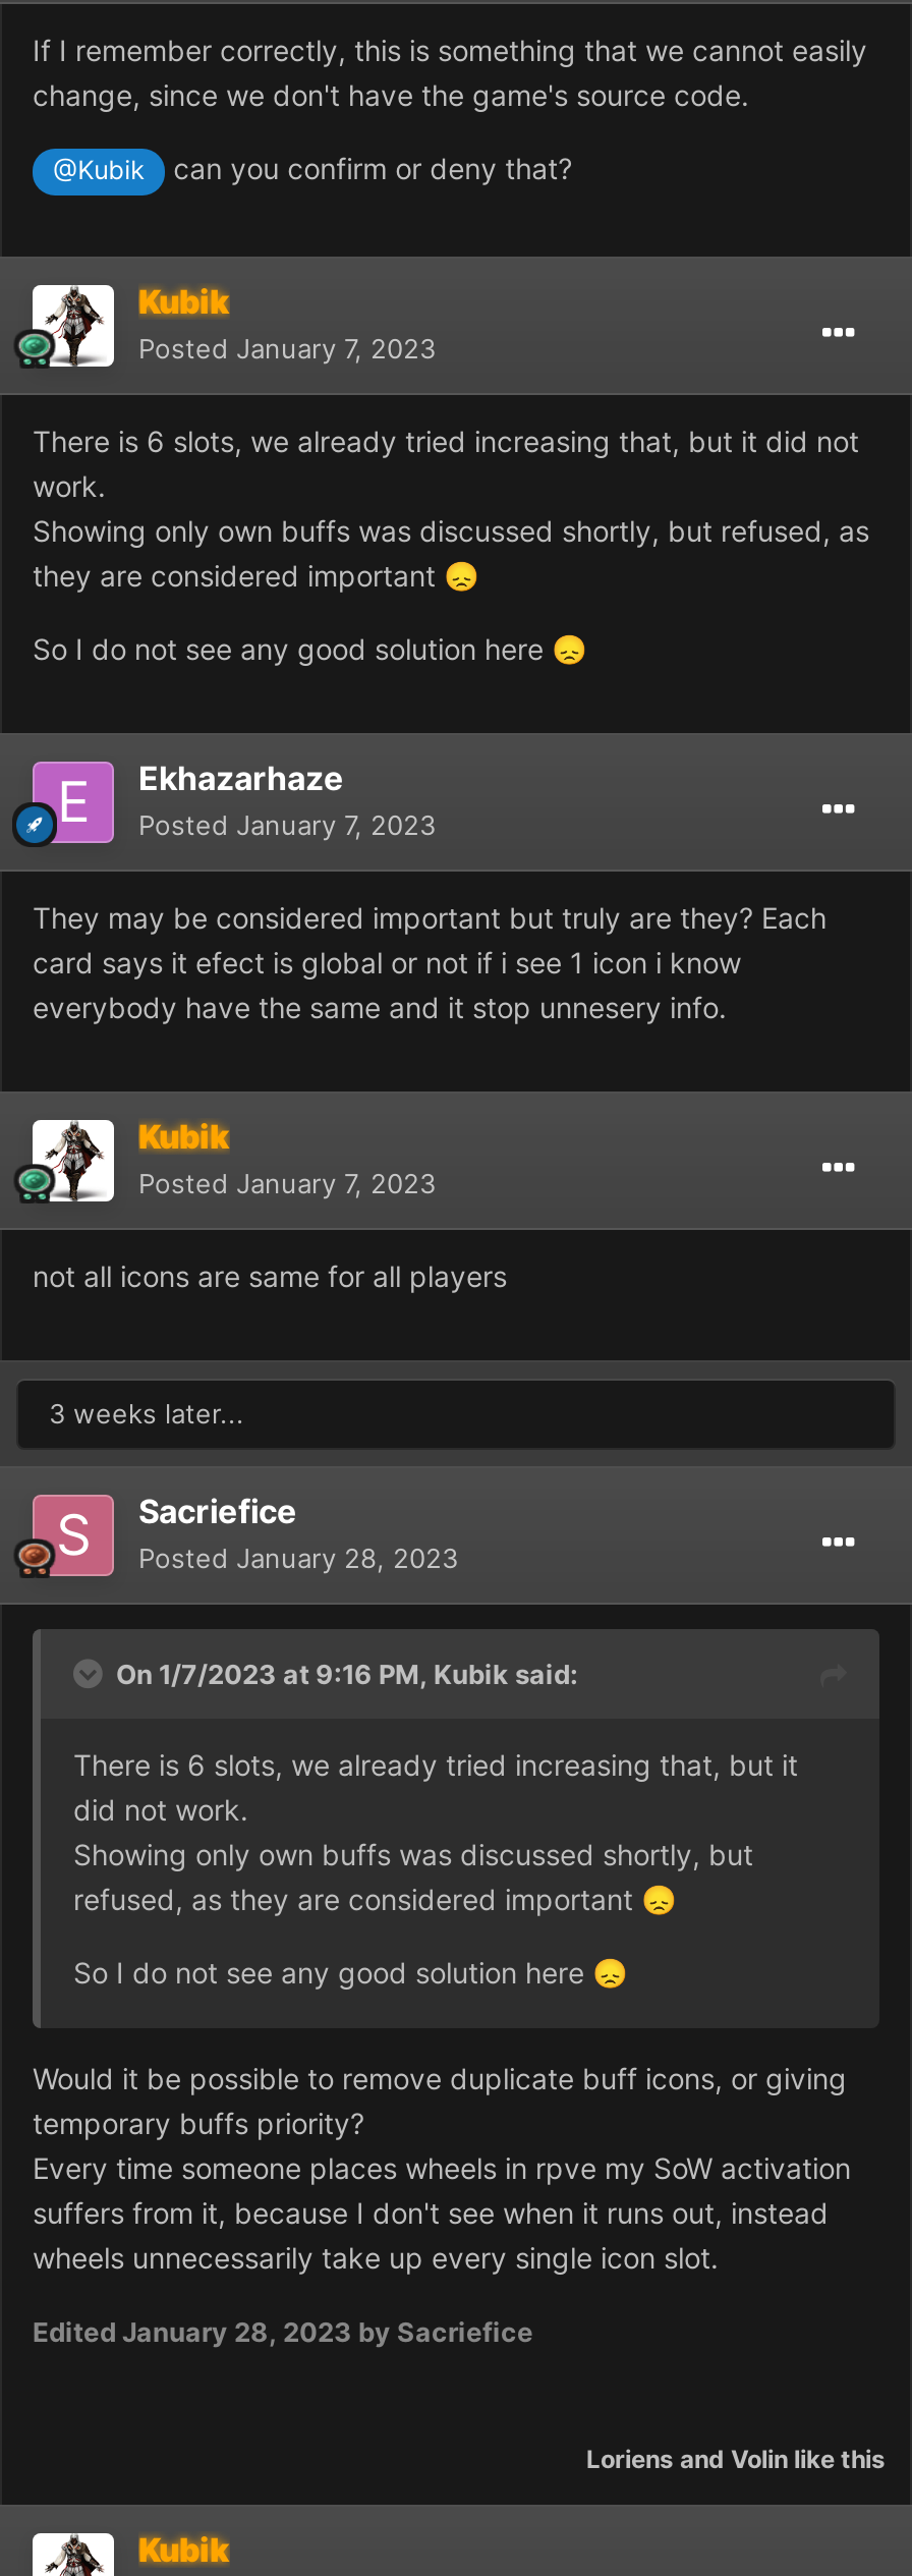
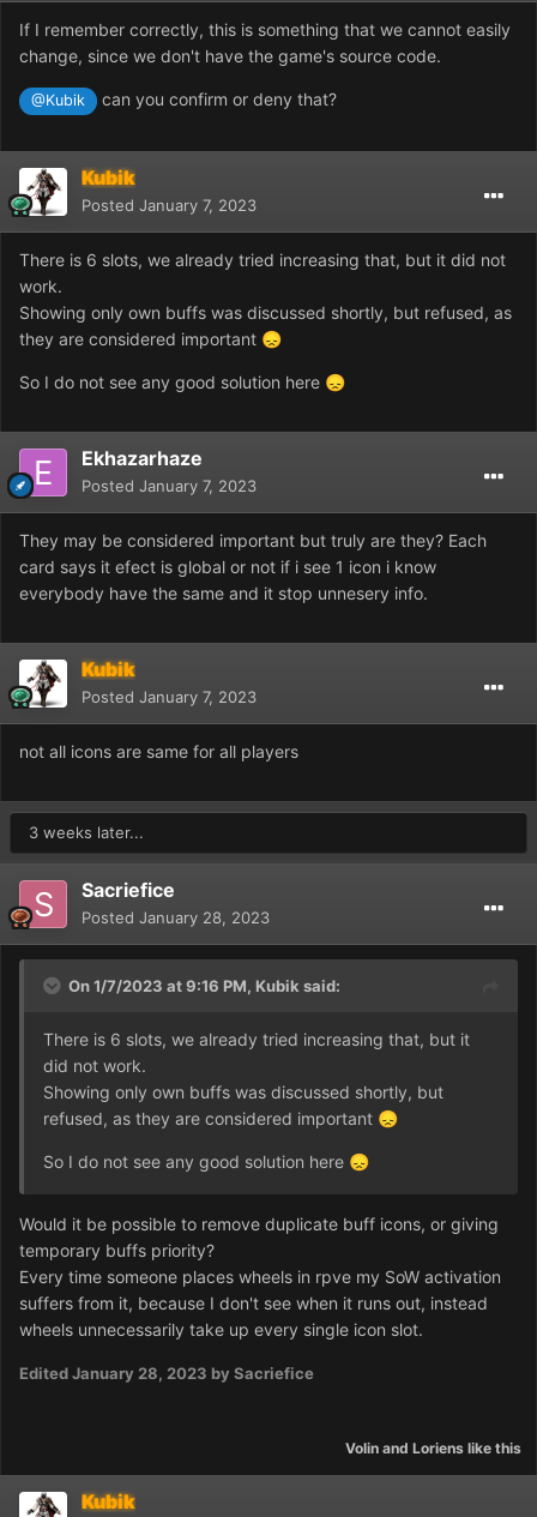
[586,2443,886,2473] Loriens and Volin like this -> [345,1439,521,1457] Volin and Loriens like this

